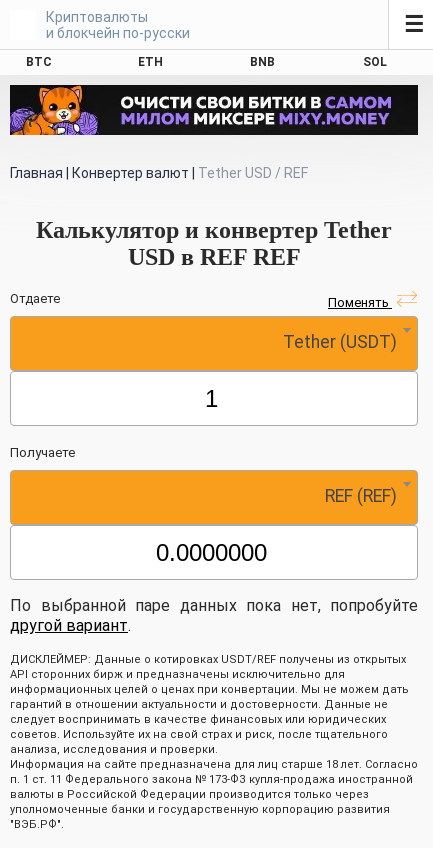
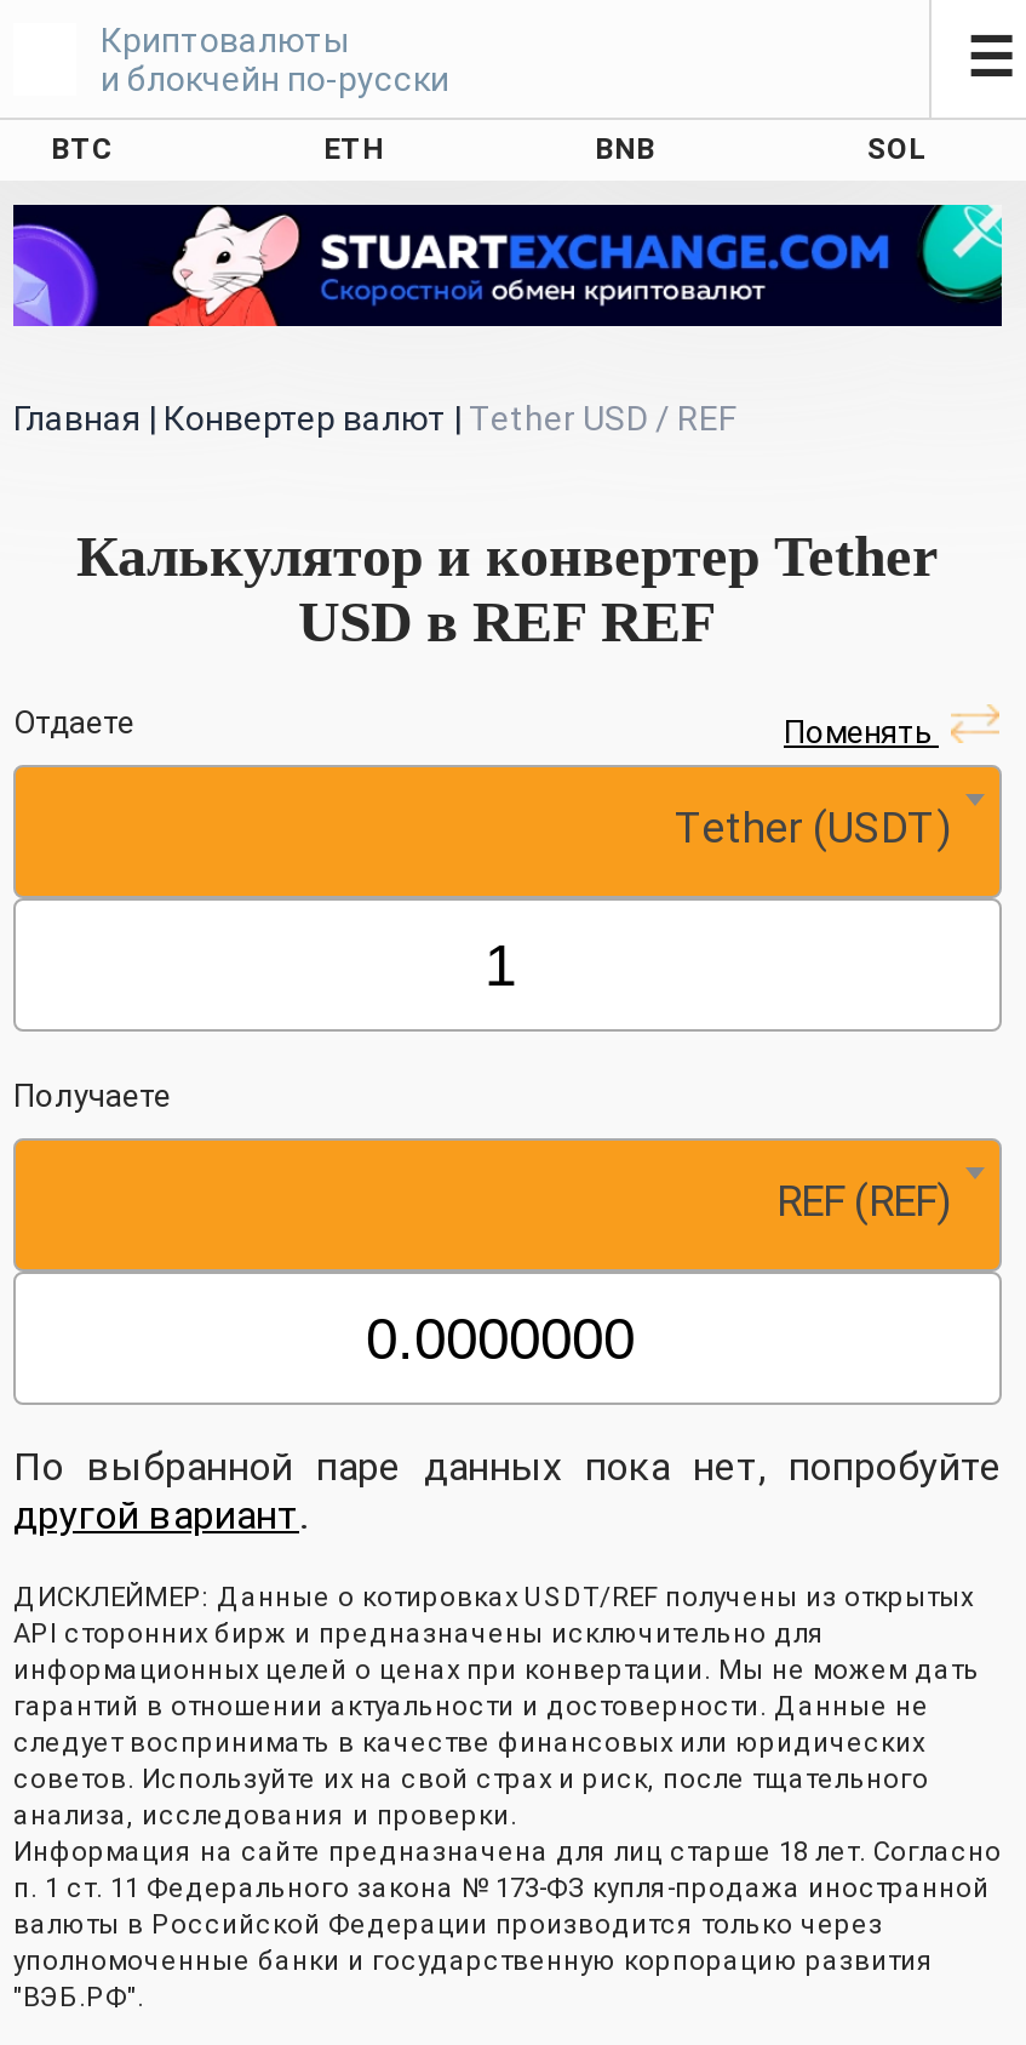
[9,84,419,136] [image] -> [11,202,1004,329] [image]

